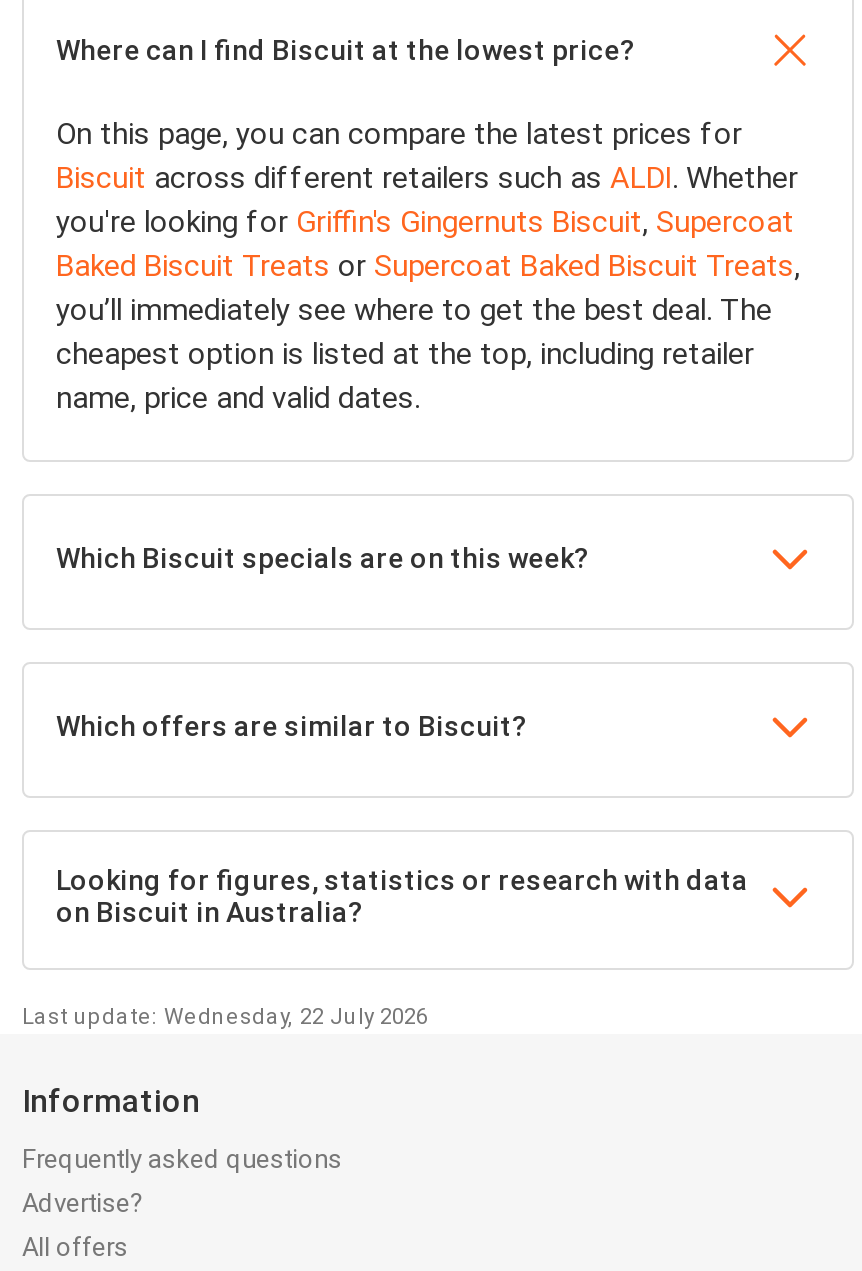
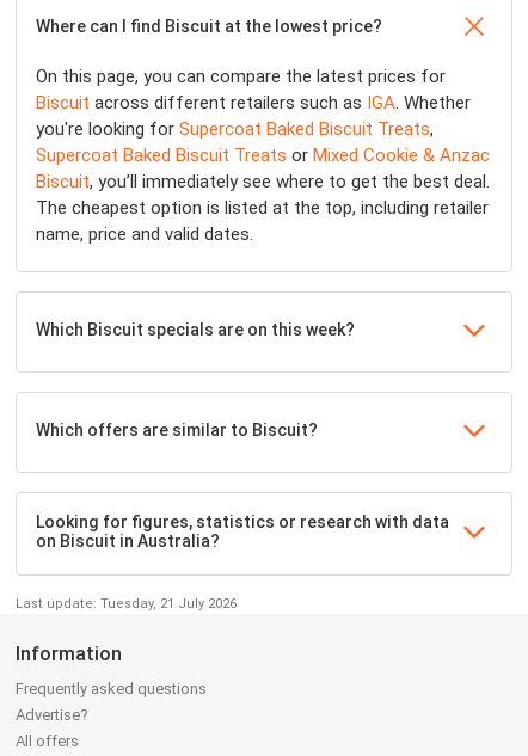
[56,160,800,372] Biscuit across different retailers such as ALDI. Whether | you're looking for Griffin's Gingernuts Biscuit, Supercoat | Baked Biscuit Treats or Supercoat Baked Biscuit Treats, | you’ll immediately see where to get the best deal. The | cheapest option is listed at the top, including retailer -> [36,92,490,219] Biscuit across different retailers such as IGA. Whether | you're looking for Supercoat Baked Biscuit Treats, | Supercoat Baked Biscuit Treats or Mixed Cookie & Anzac | Biscuit, you’ll immediately see where to get the best deal. | The cheapest option is listed at the top, including retailer
[22,1004,428,1030] Last update: Wednesday, 22 July 2026 -> [16,596,237,612] Last update: Tuesday, 21 July 2026

